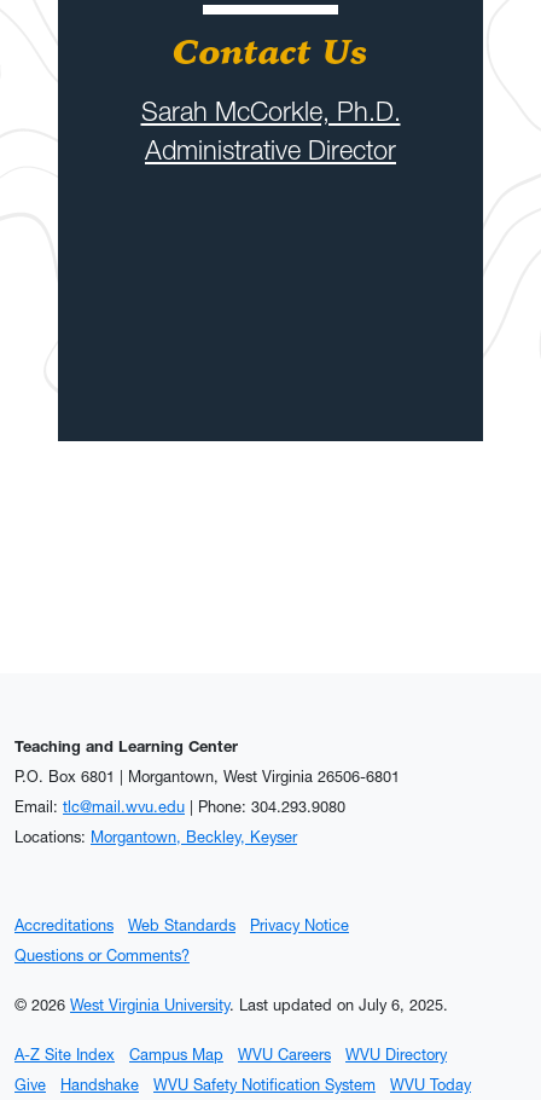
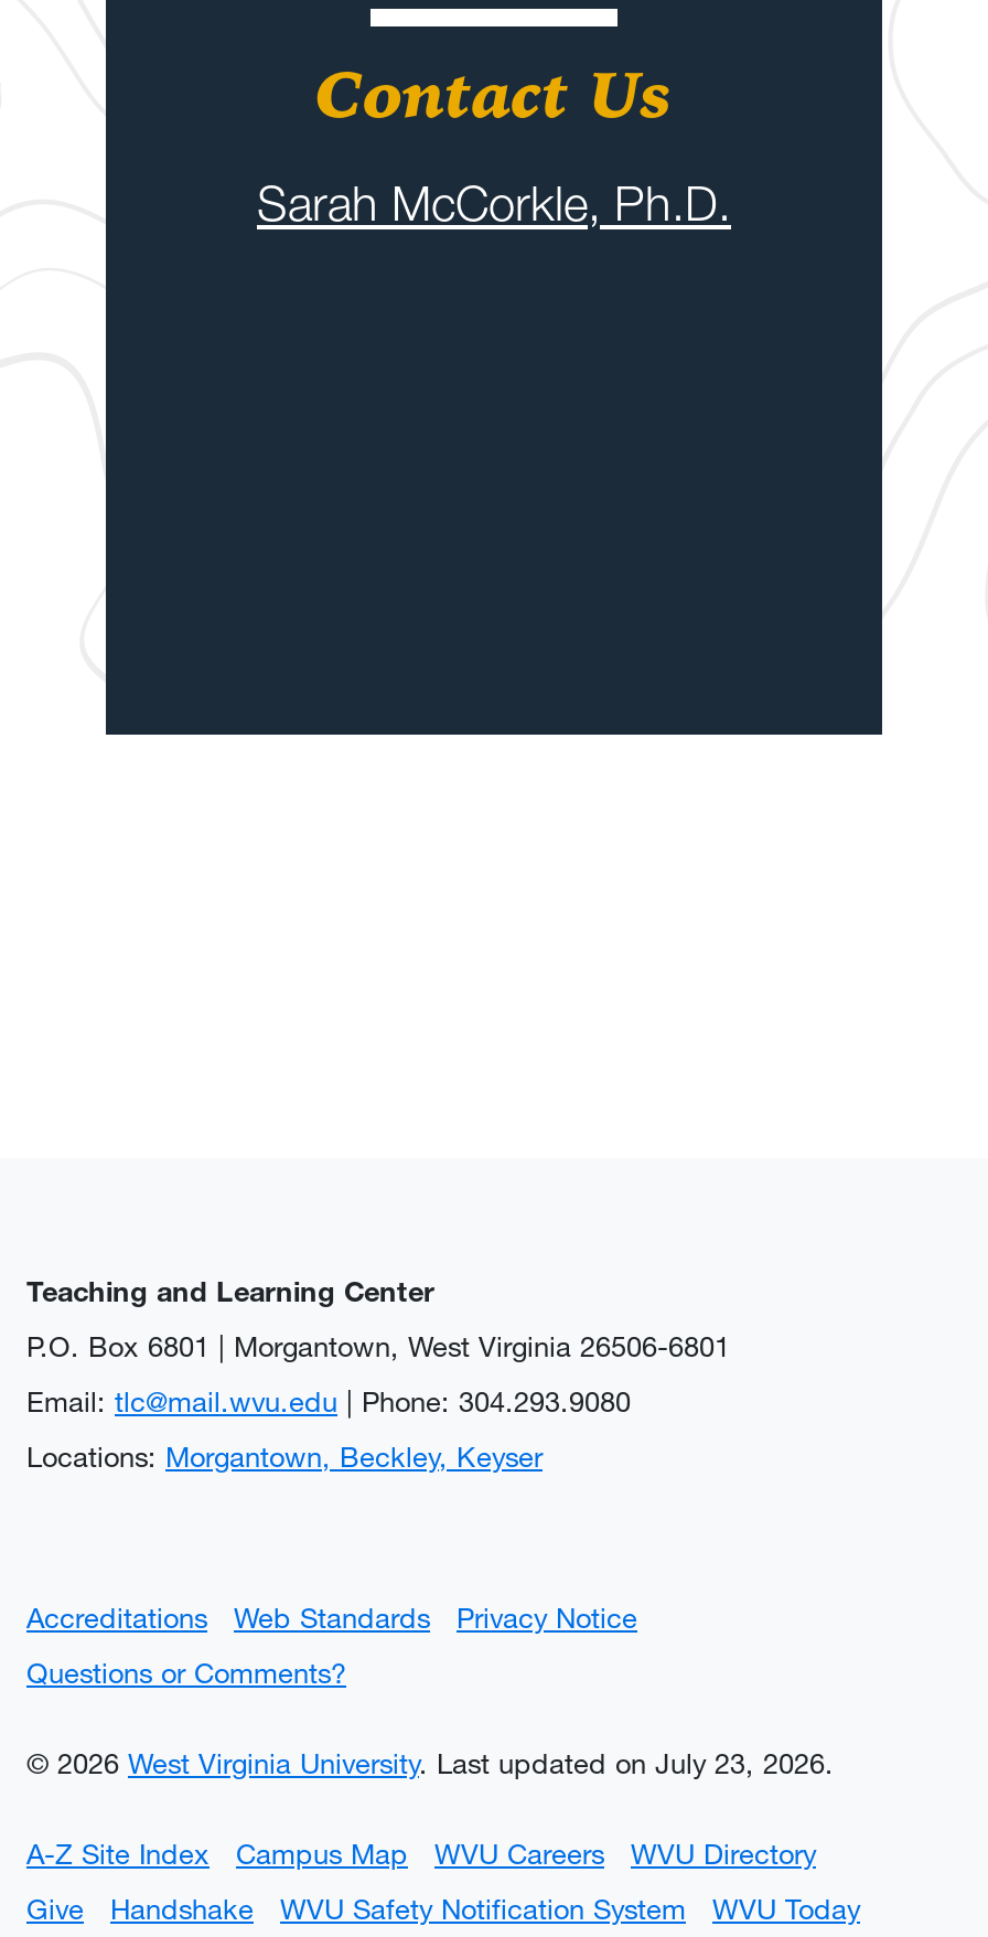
[145,134,396,167] Administrative Director -> none
[14,996,448,1014] © 2026 West Virginia University. Last updated on July 6, 2025. -> [26,1747,834,1780] © 2026 West Virginia University. Last updated on July 23, 2026.

